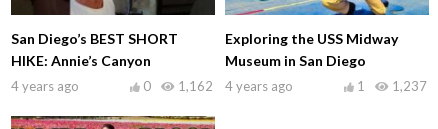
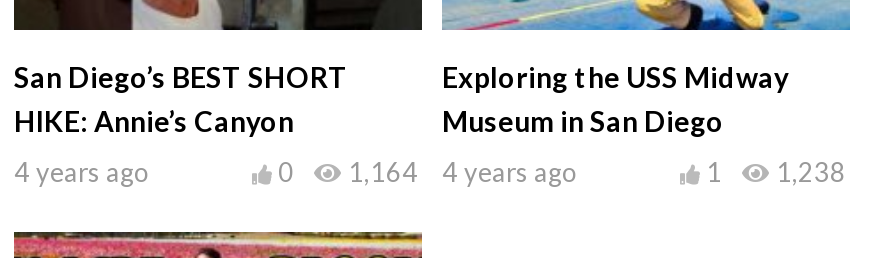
[143,78,293,94] 0 1,162 4 years ago -> [278,156,578,188] 0 1,164 4 years ago
[357,78,427,94] 1 1,237 -> [706,156,846,188] 1 1,238

